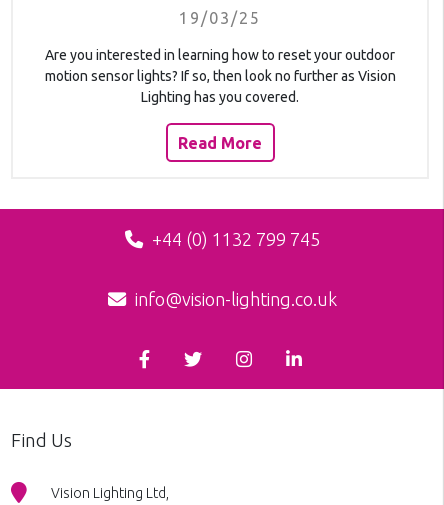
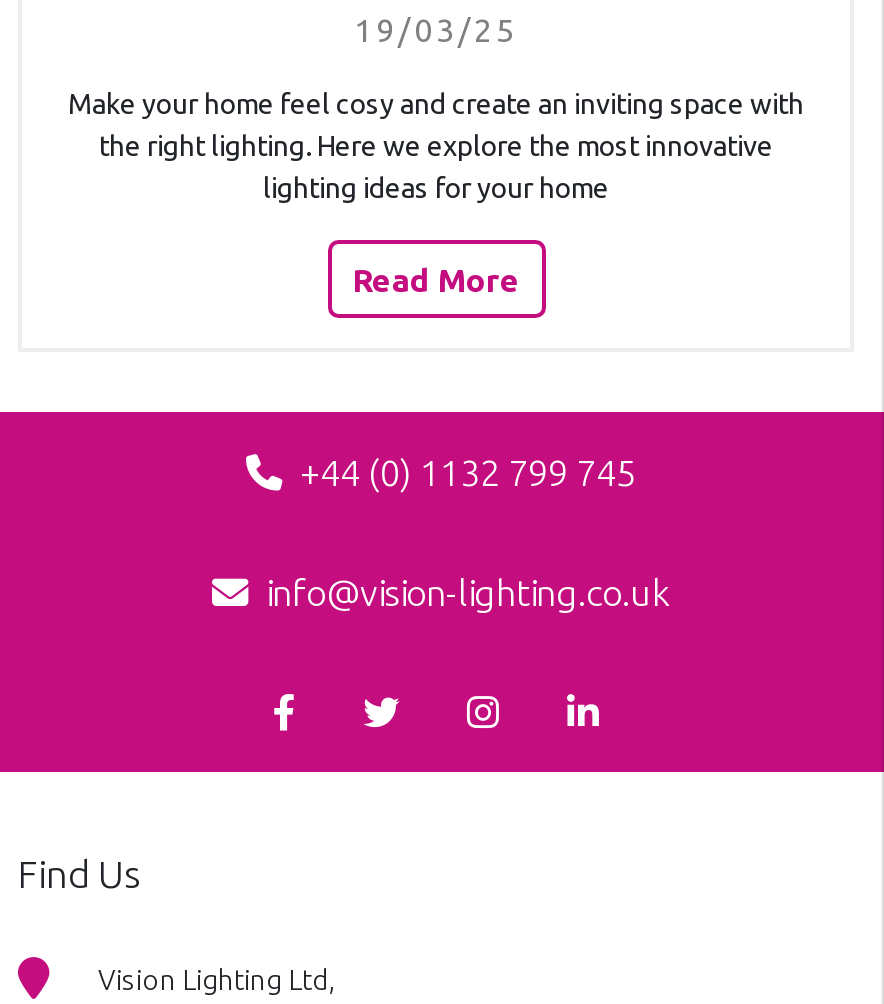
[44,47,395,105] Are you interested in learning how to reset your outdoor | motion sensor lights? If so, then look no further as Vision | Lighting has you covered. -> [68,89,804,205] Make your home feel cosy and create an inviting space with | the right lighting. Here we explore the most innovative | lighting ideas for your home

